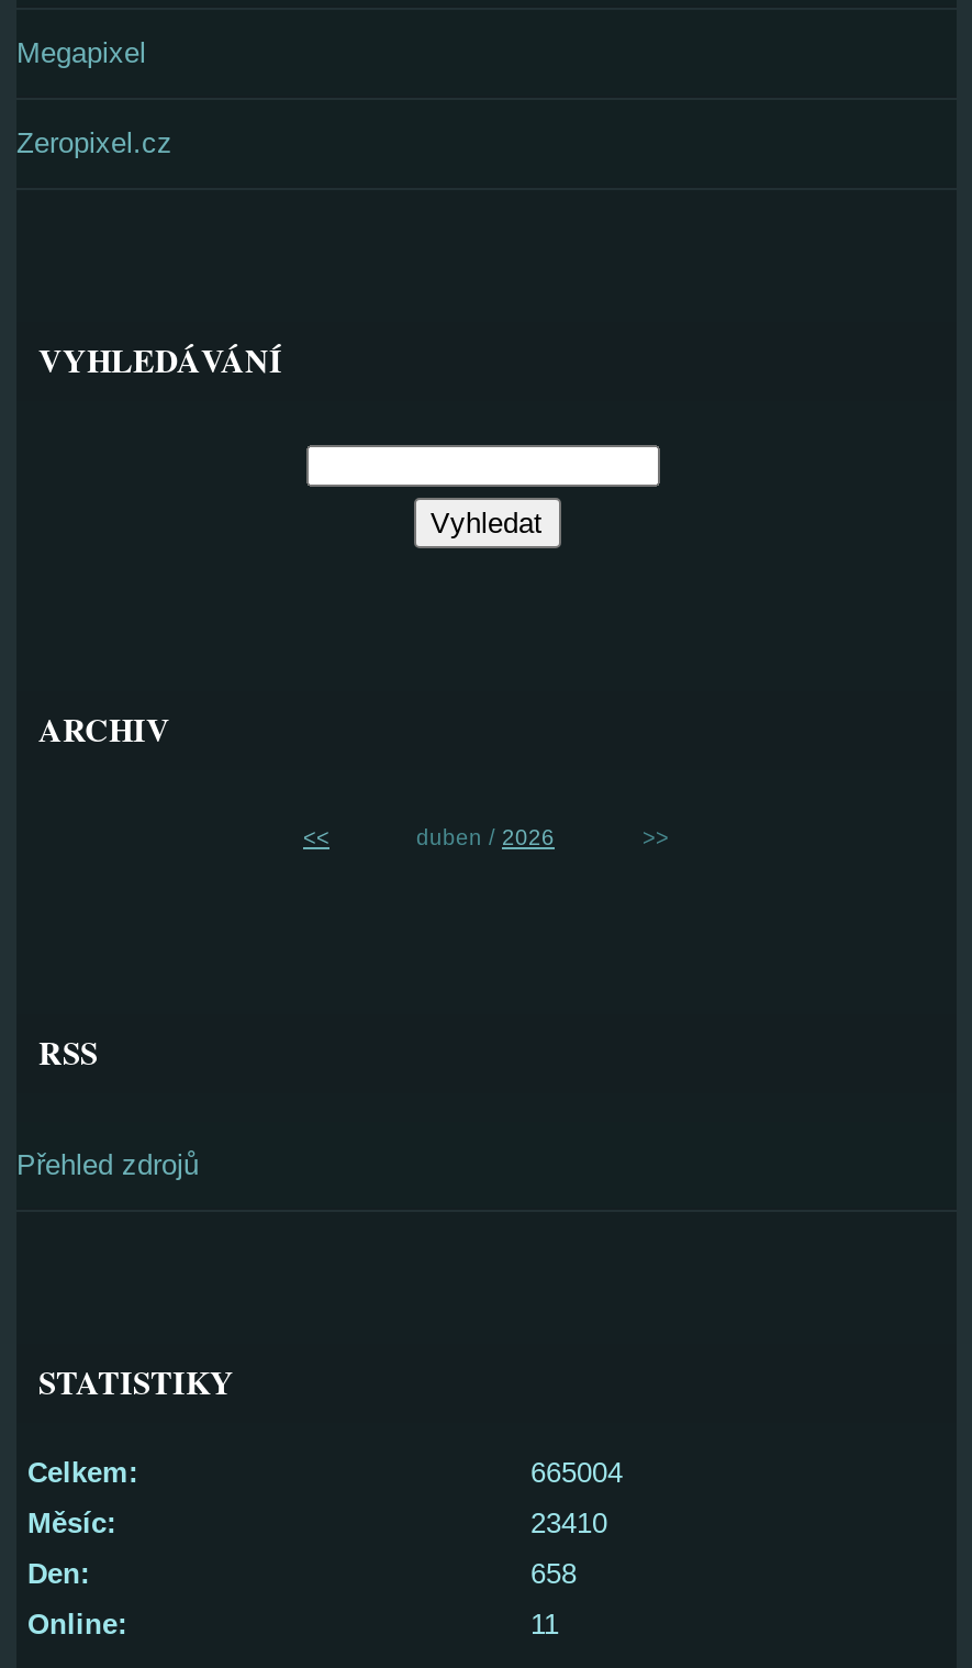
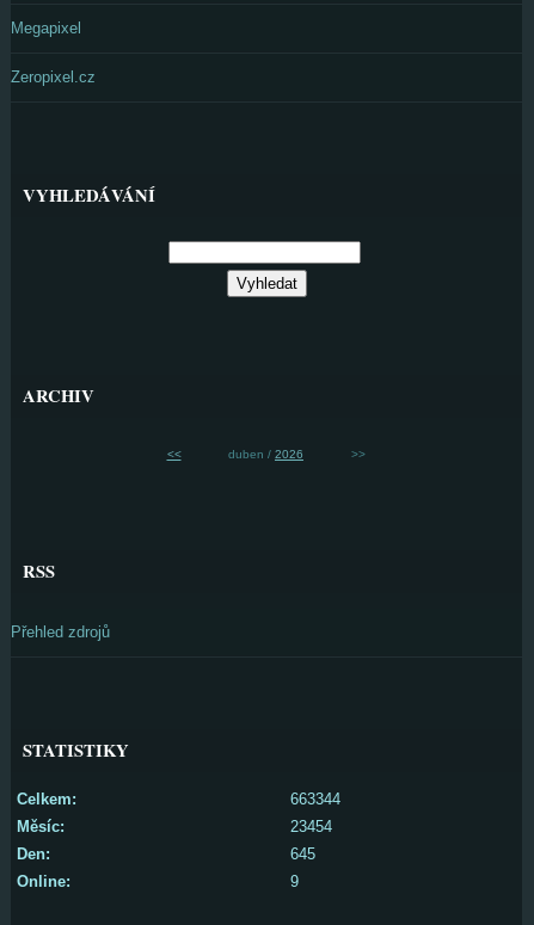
[530,1456,623,1489] 665004 -> [290,790,340,808] 663344
[530,1506,607,1539] 23410 -> [290,818,332,835] 23454
[530,1557,577,1590] 658 -> [290,845,315,863] 645
[530,1608,559,1641] 11 -> [290,872,299,890] 9

